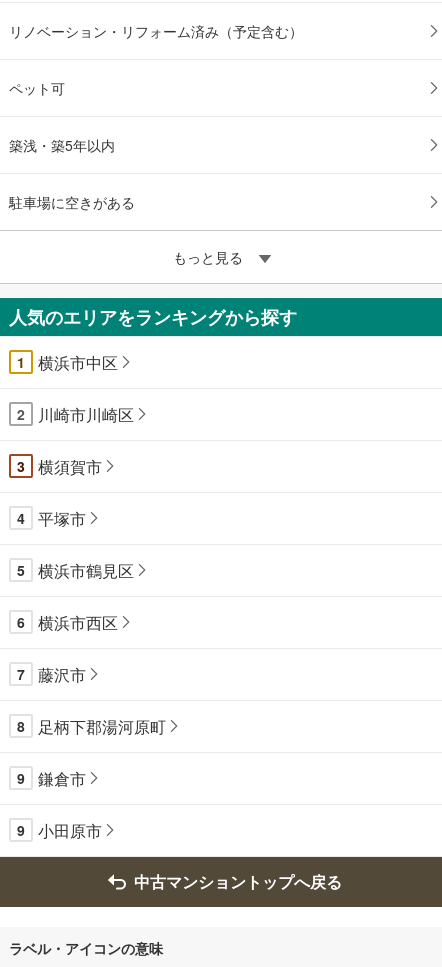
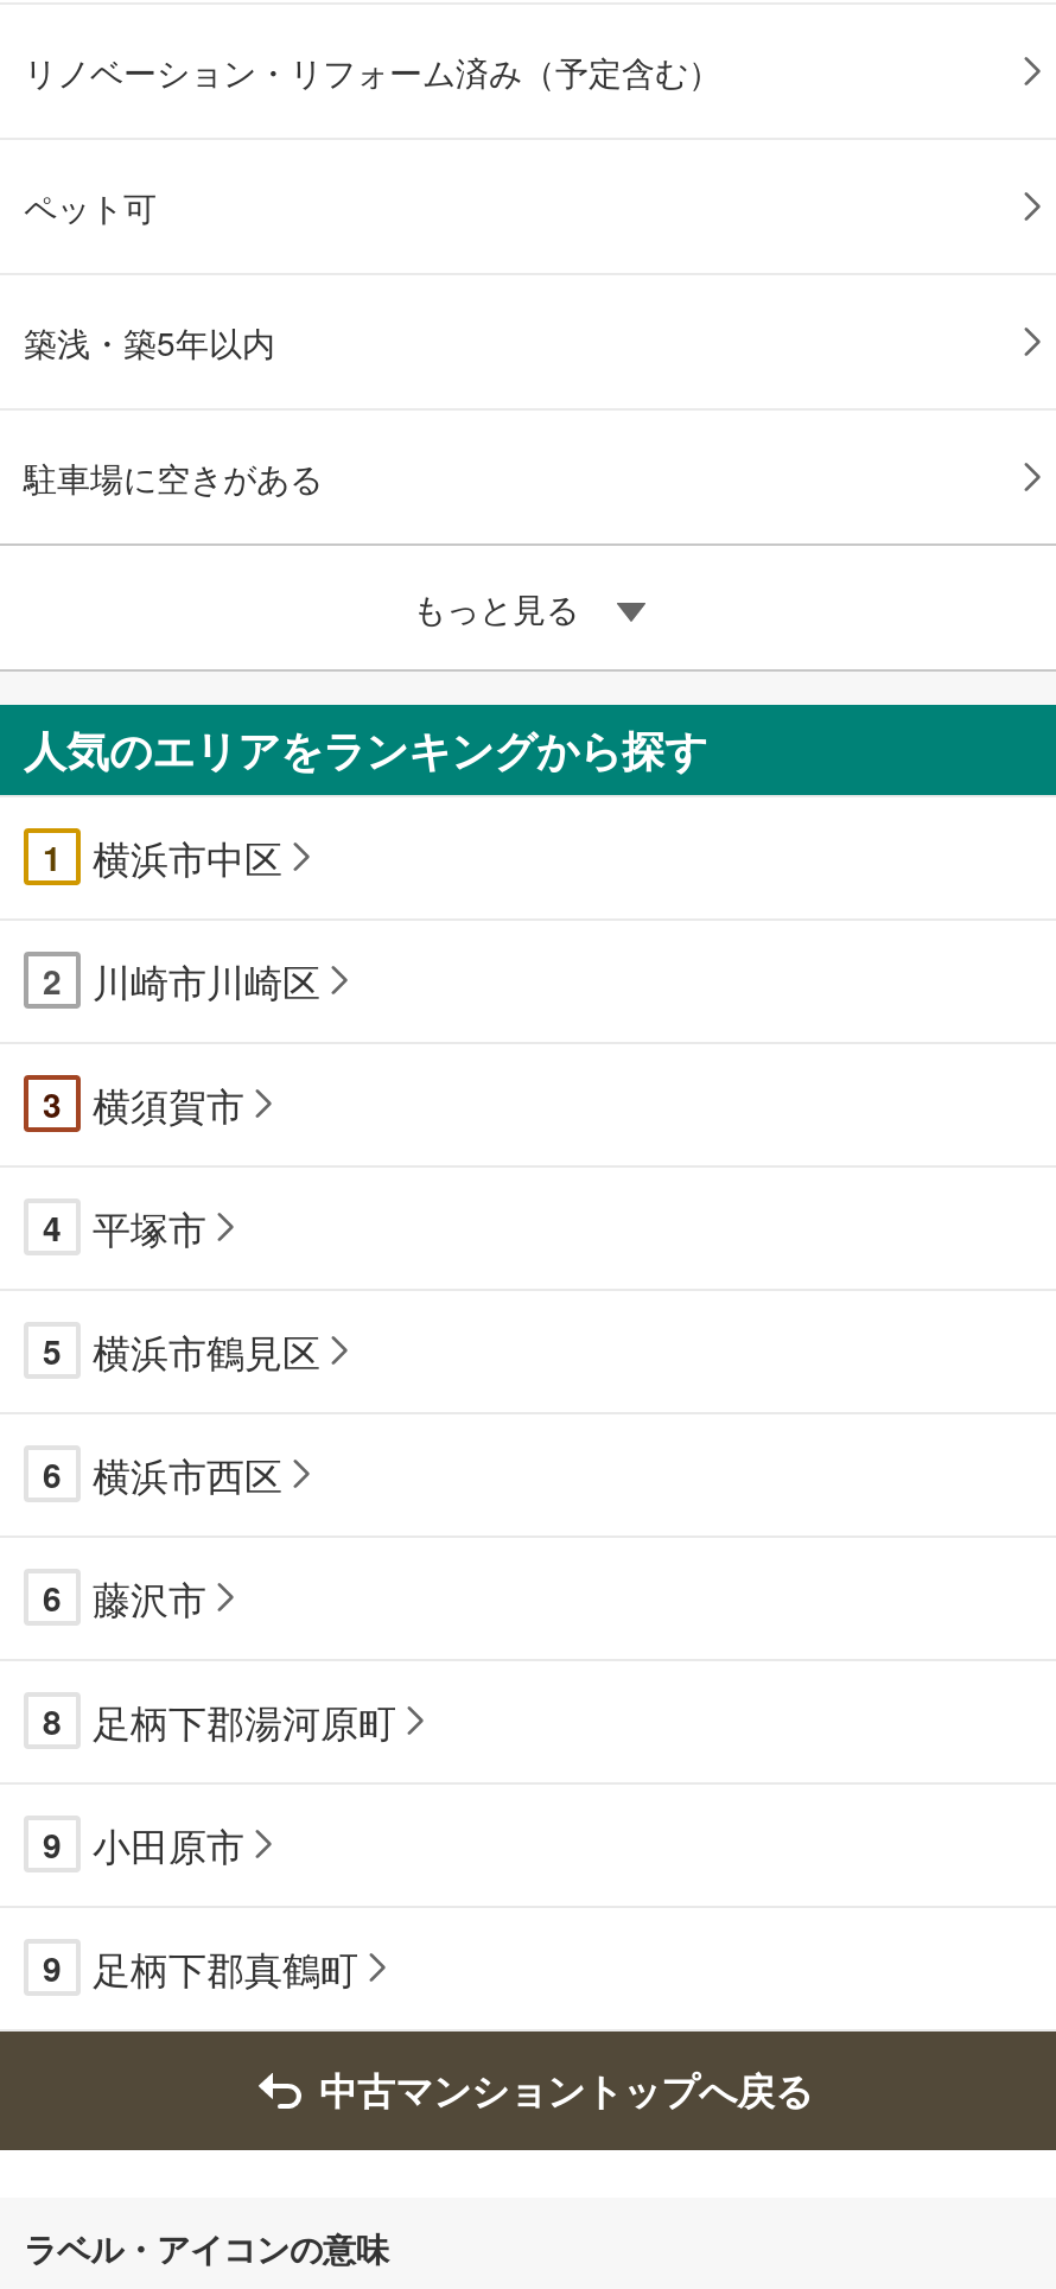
[17,663,86,686] 7 藤沢市 -> [43,1571,206,1625] 6 藤沢市
[38,767,86,790] 鎌倉市 -> none
none -> [93,1941,358,1995] 足柄下郡真鶴町
moved [38,819,102,842] -> [93,1817,244,1872]: 小田原市

